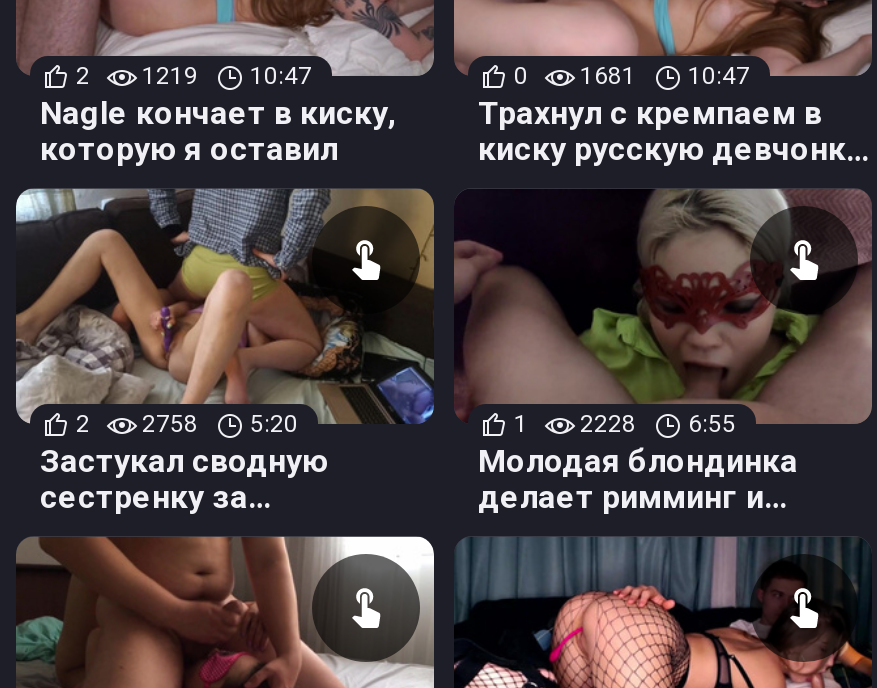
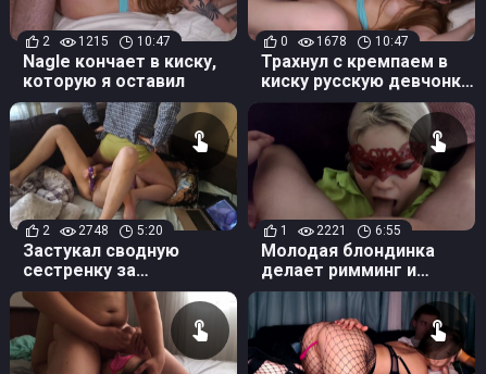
[76,62,312,90] 2 1219 10:47 -> [42,34,171,49] 2 1215 10:47
[514,62,750,90] 0 1681 10:47 -> [281,34,409,49] 0 1678 10:47
[76,410,298,438] 2 2758 5:20 -> [42,223,163,238] 2 2748 5:20
[514,410,736,438] 1 2228 6:55 -> [281,223,401,238] 1 2221 6:55

